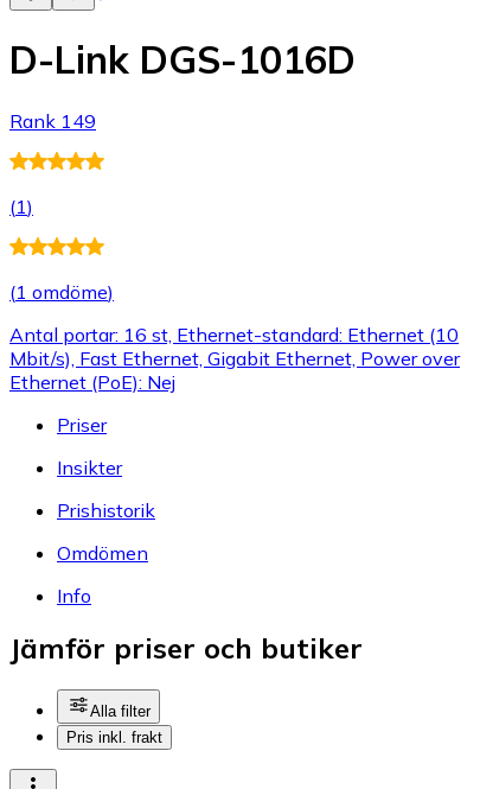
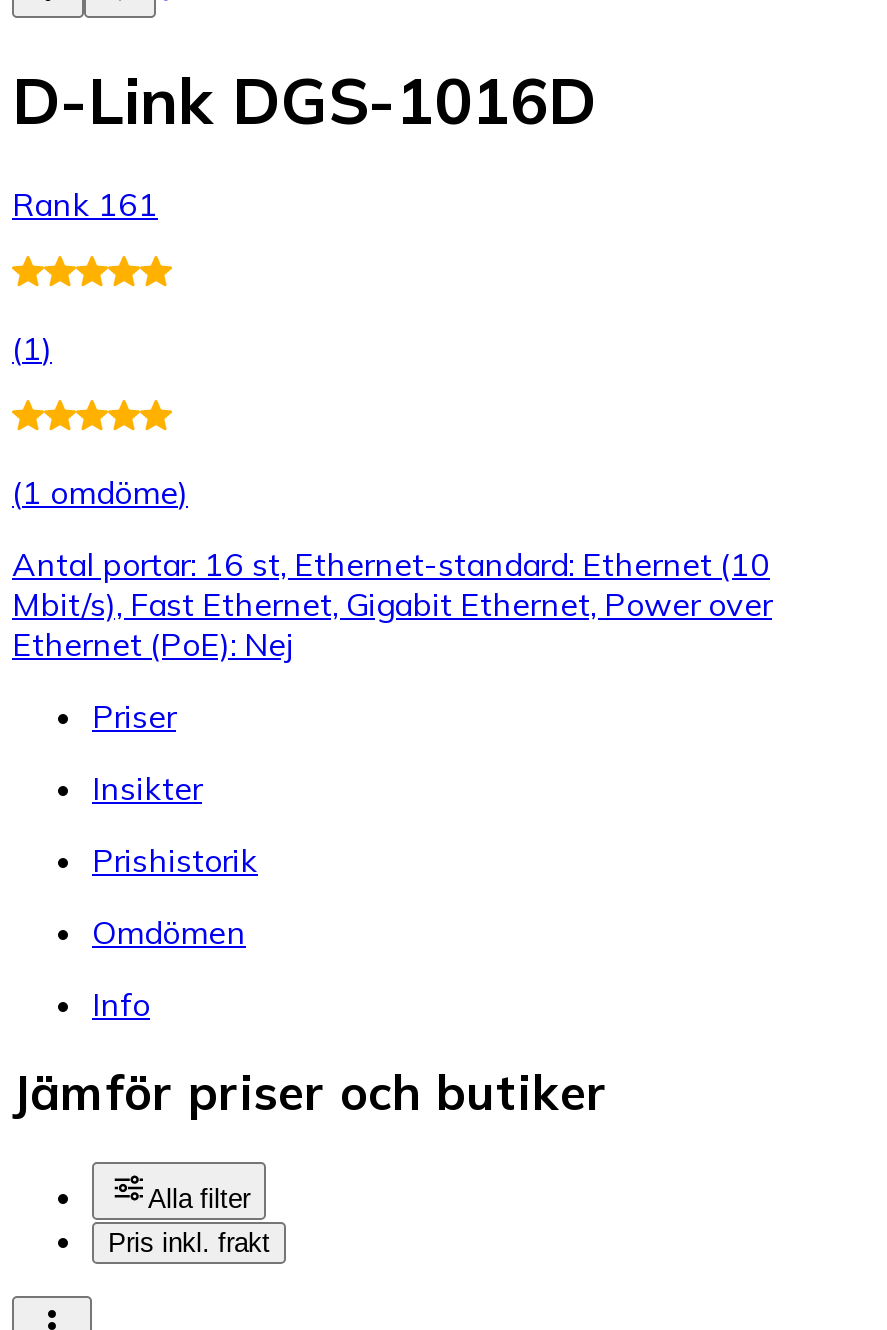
[9,109,96,132] Rank 149 -> [12,183,158,223] Rank 161

